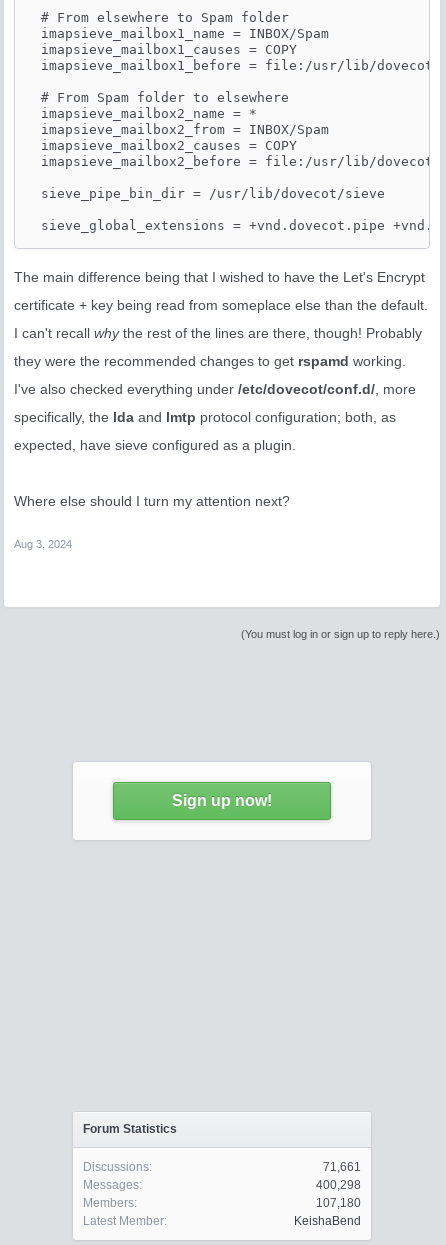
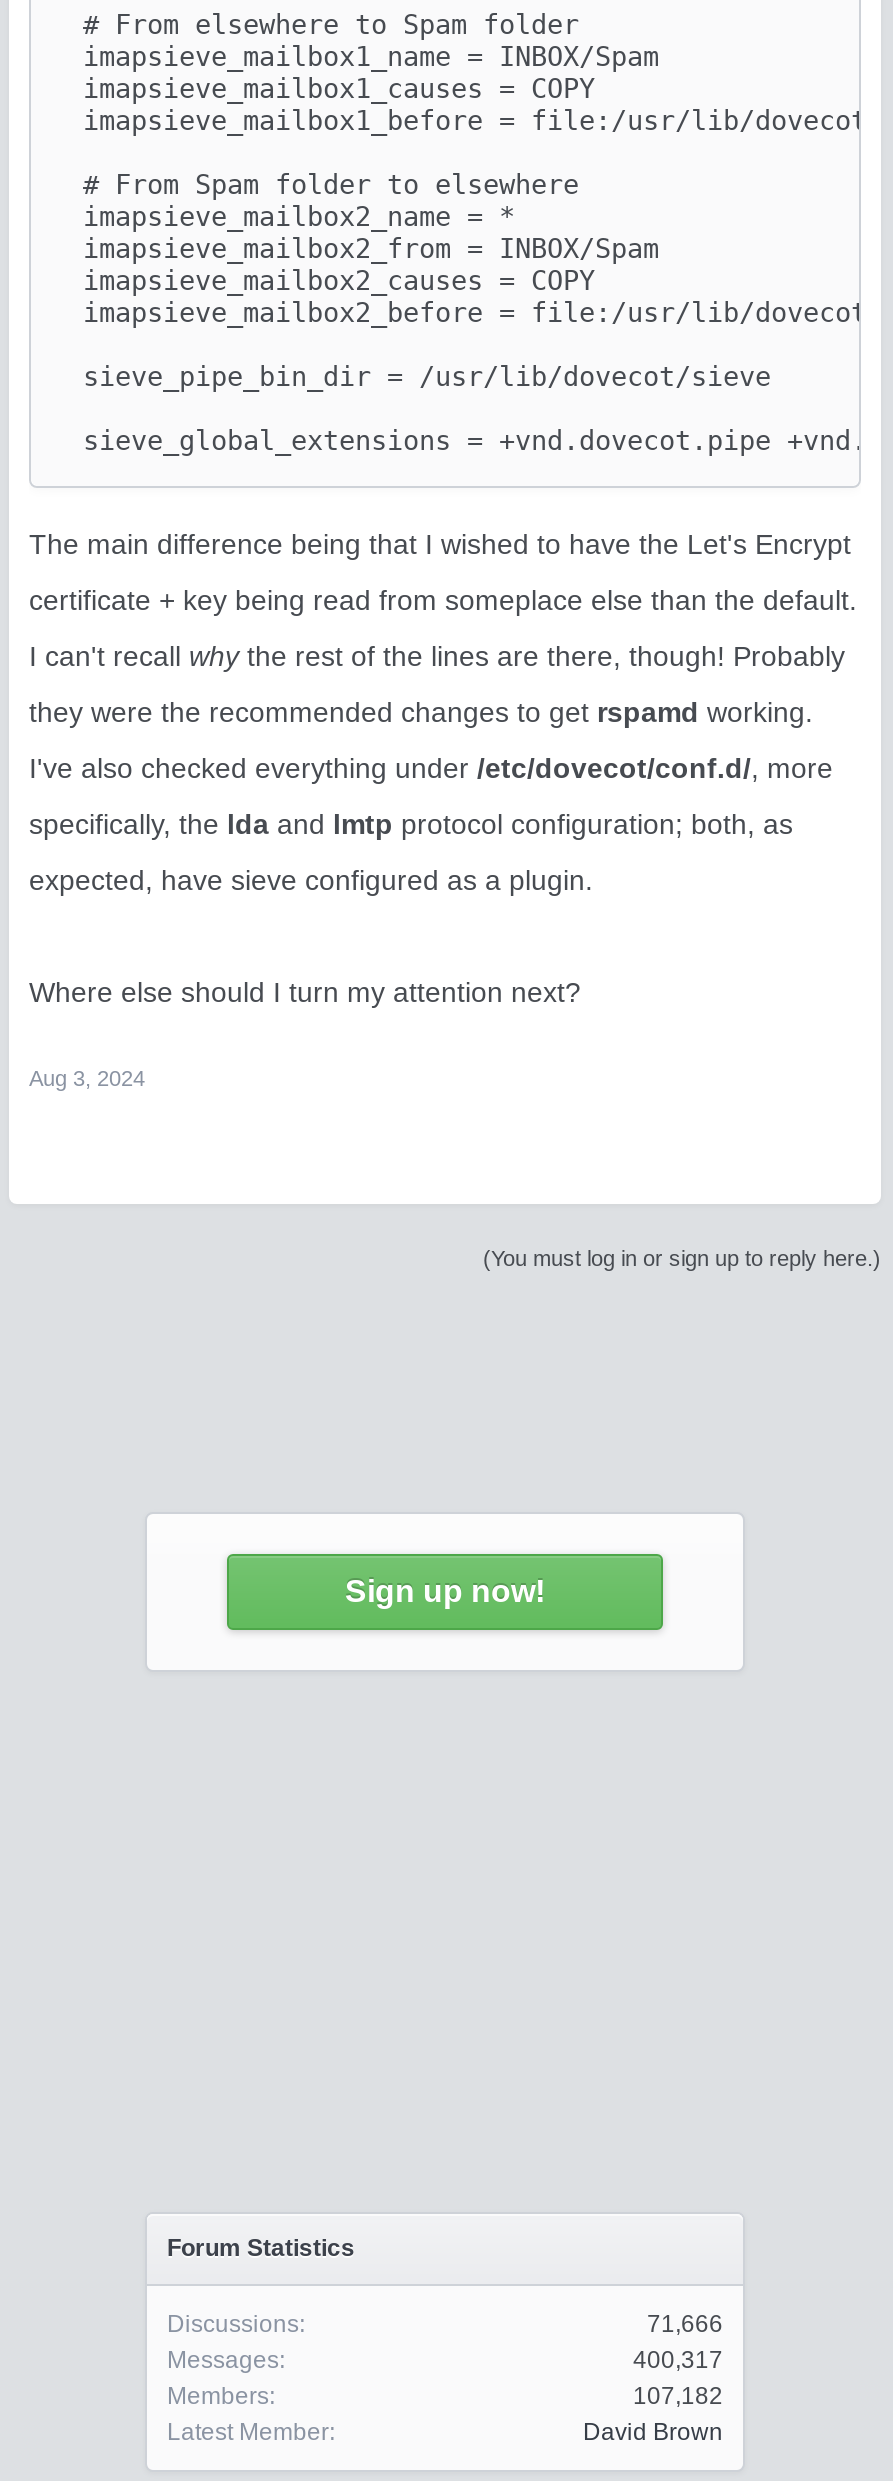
[323,1160,361,1174] 71,661 -> [647,2310,723,2338] 71,666
[316,1178,361,1192] 400,298 -> [633,2346,723,2374] 400,317
[316,1196,361,1210] 107,180 -> [633,2382,723,2410] 107,182
[294,1214,361,1228] KeishaBend -> [583,2418,723,2446] David Brown

